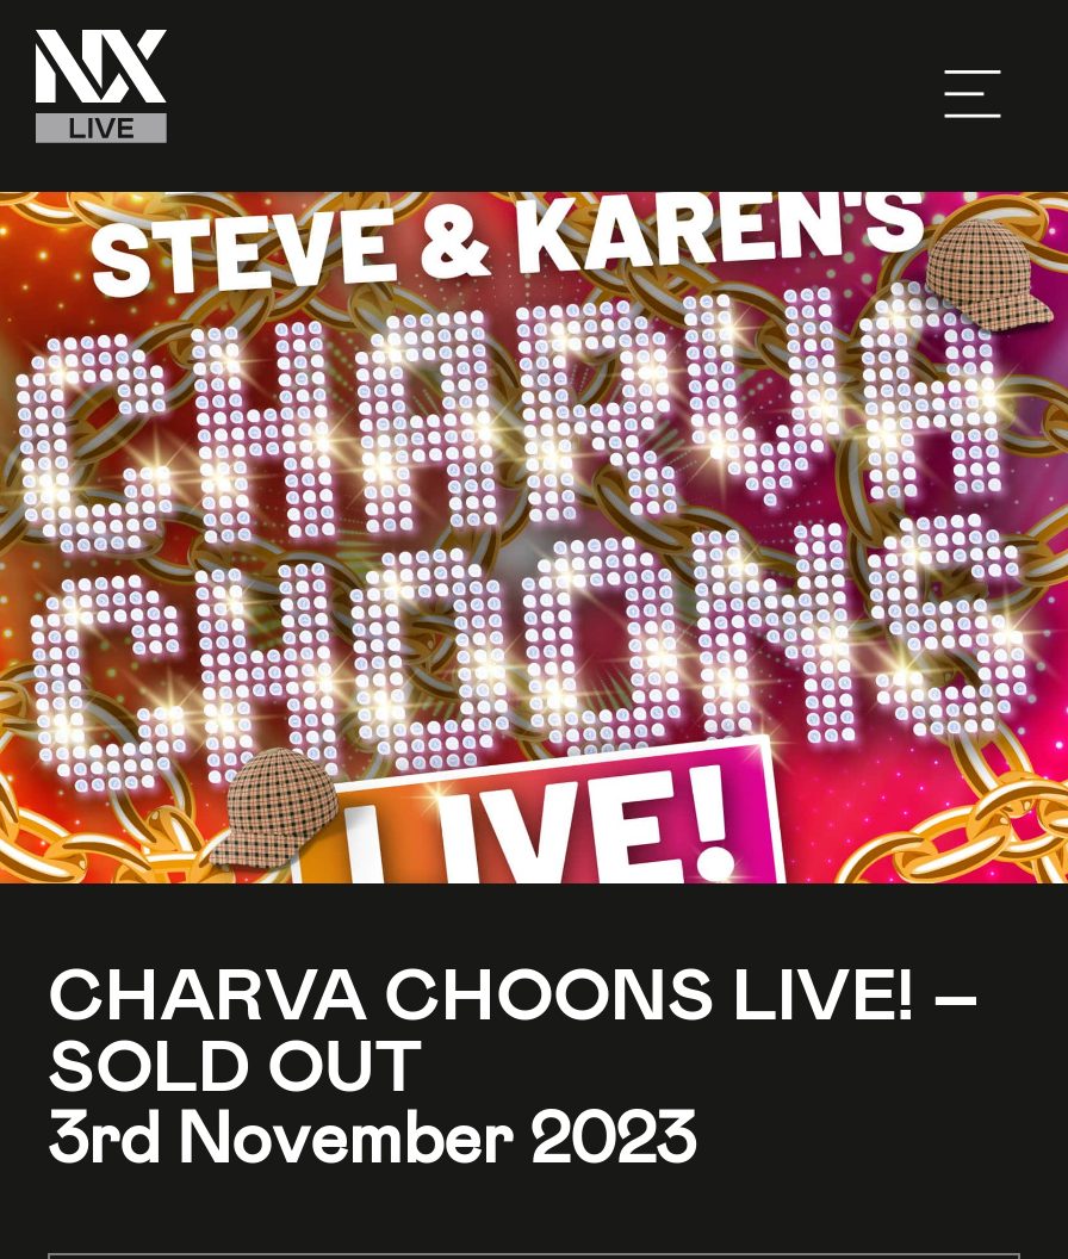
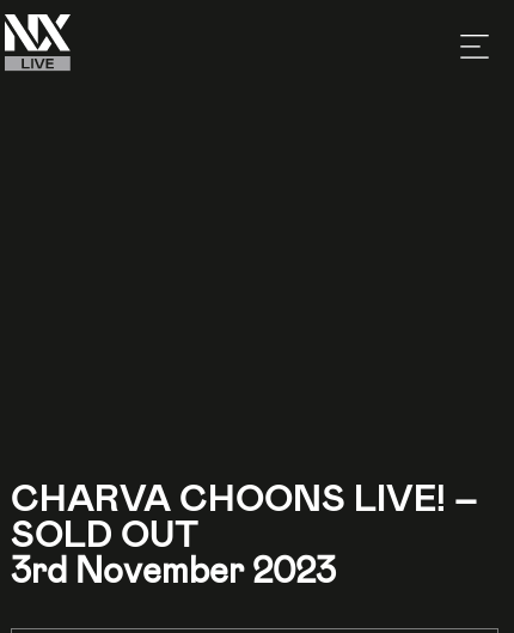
[7,190,1061,886] [image] -> none

